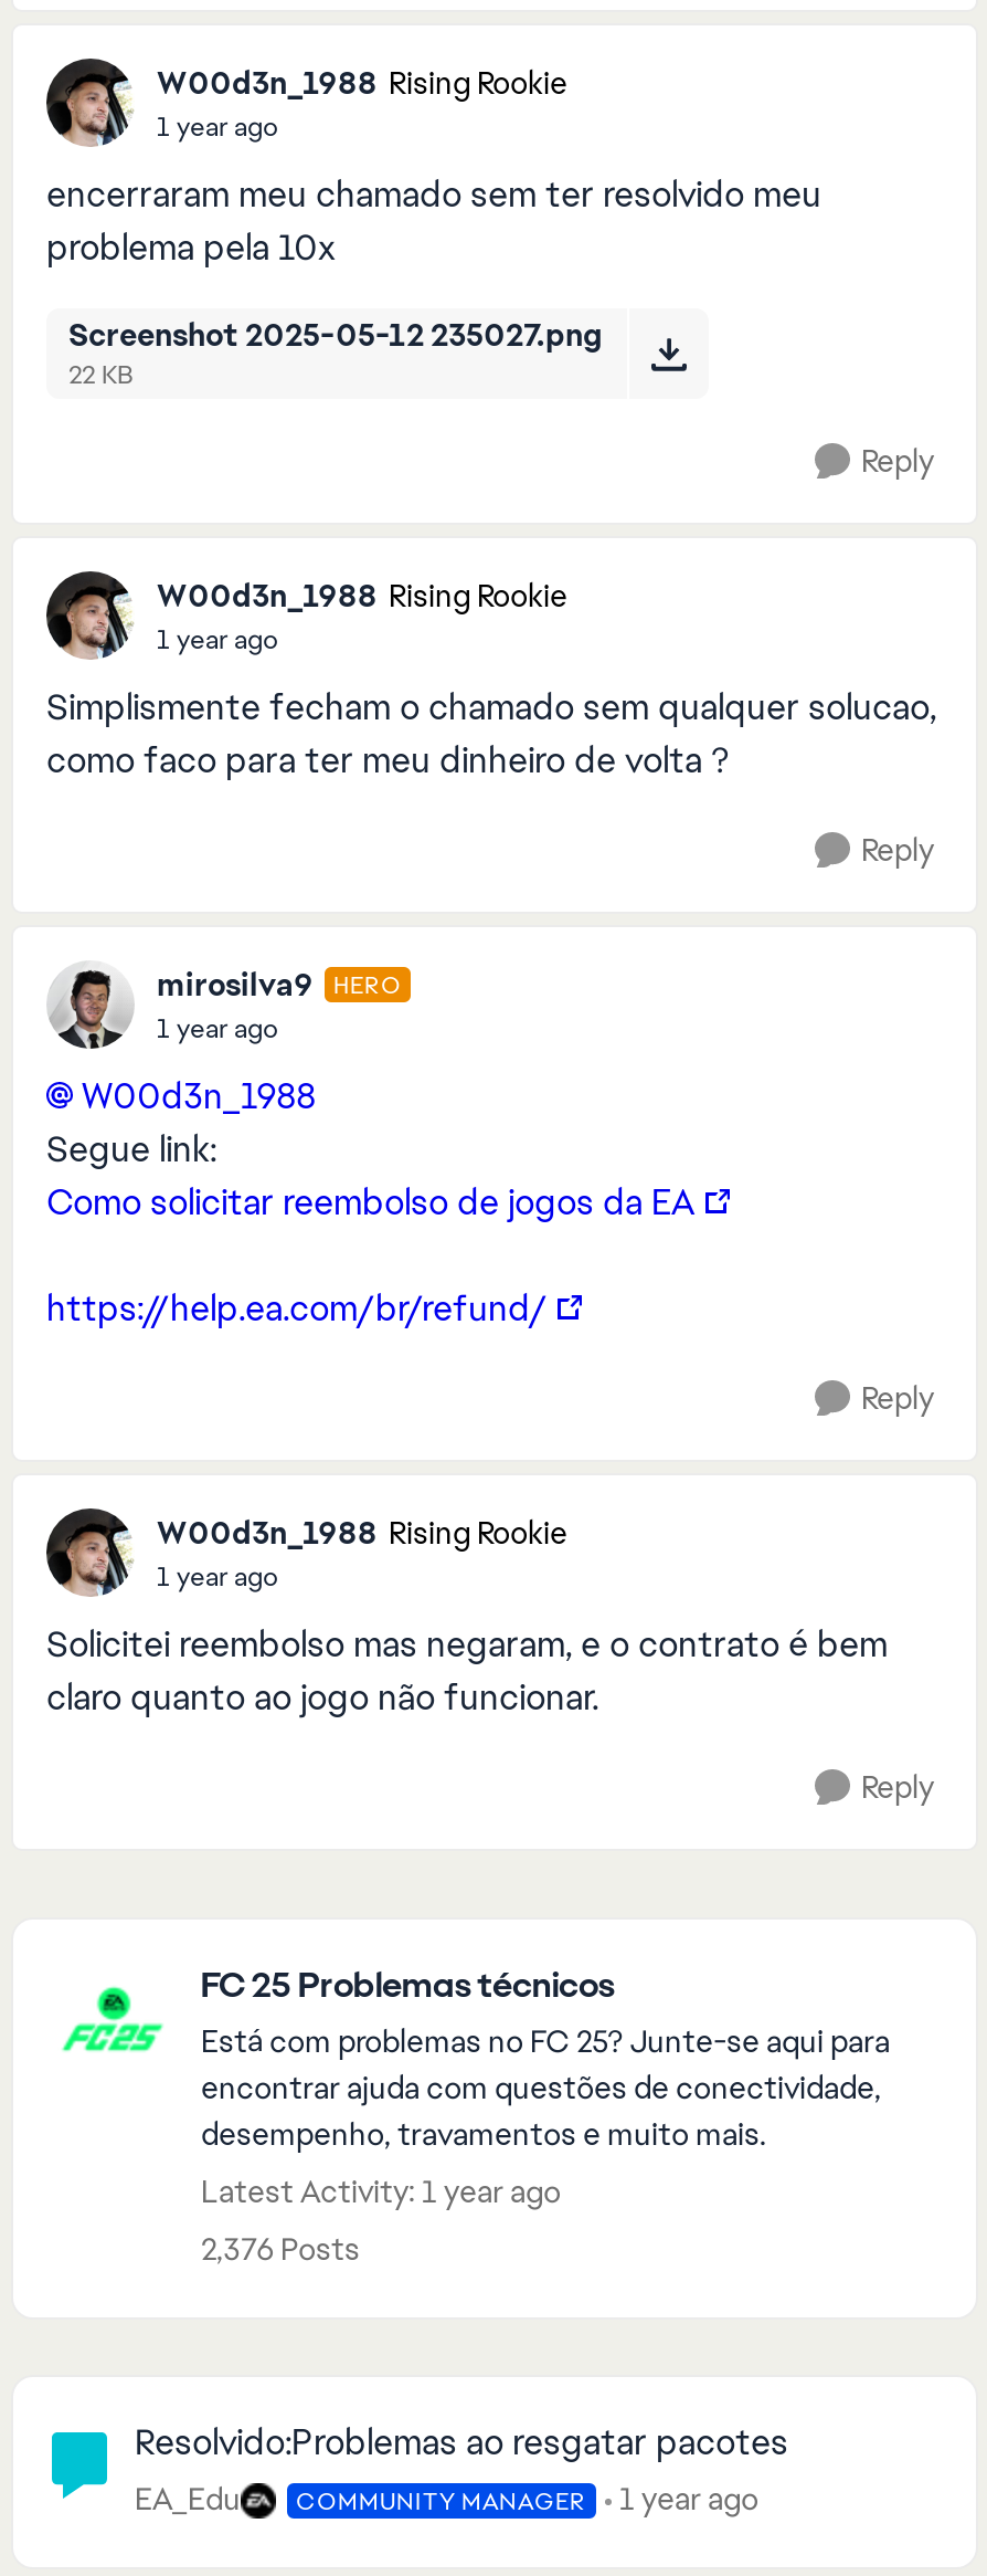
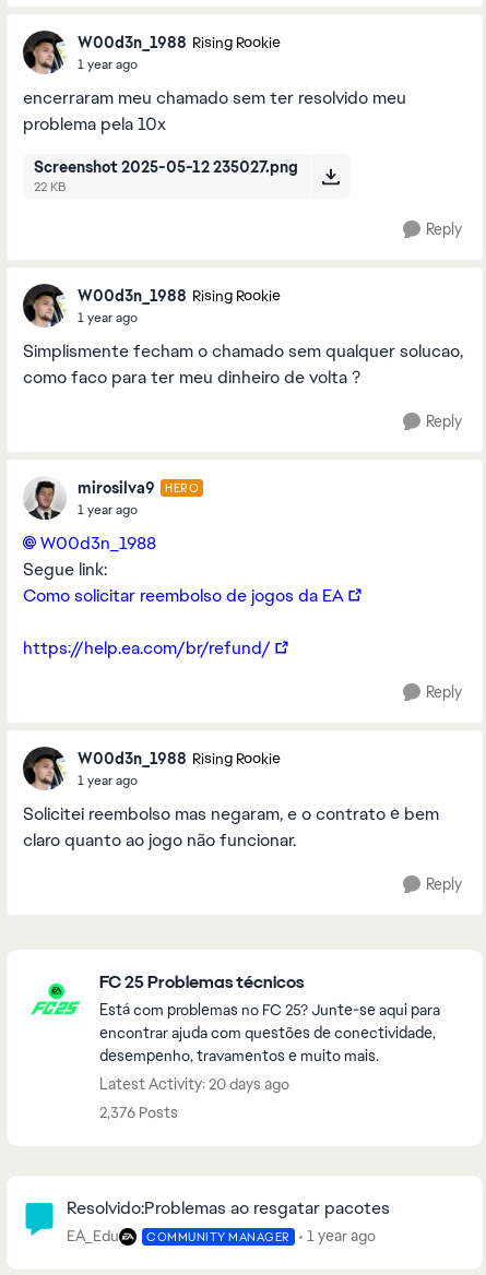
[201,2172,561,2211] Latest Activity: 1 year ago -> [99,1074,289,1094] Latest Activity: 20 days ago

